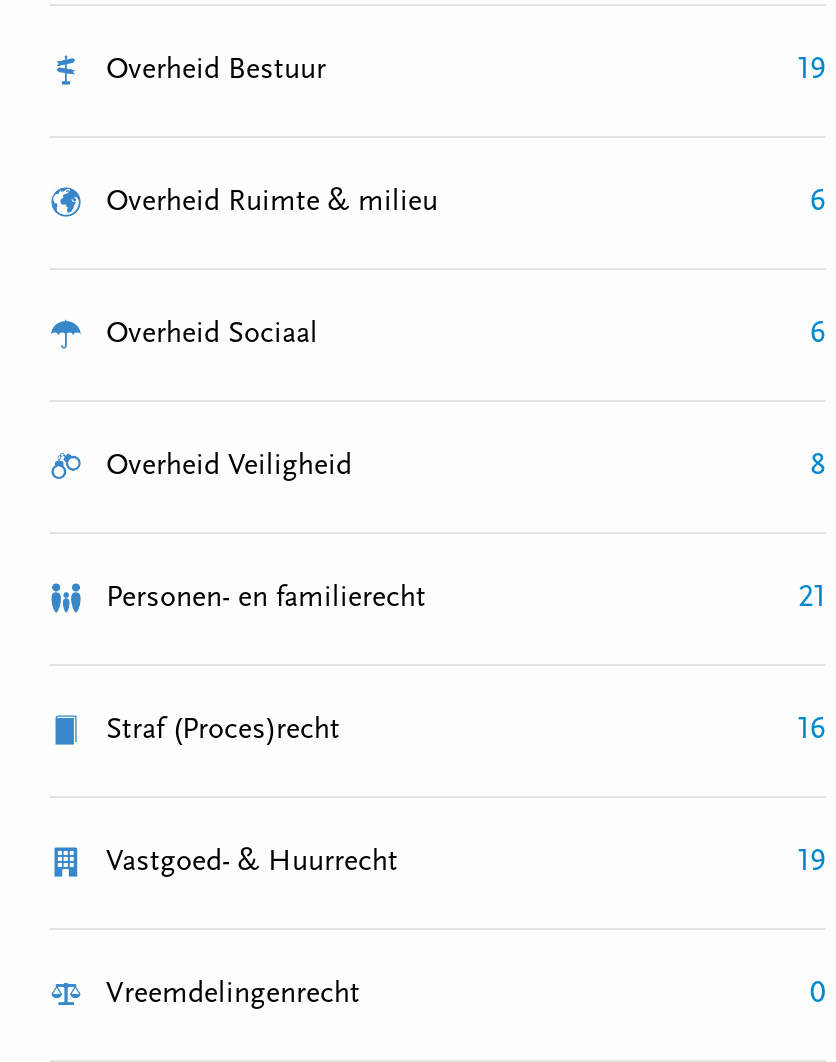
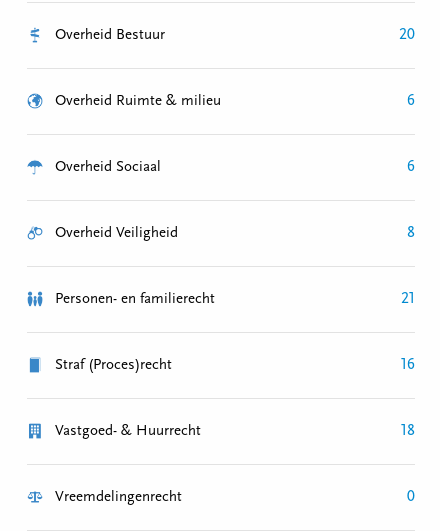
[798,54,826,86] 19 -> [399,27,415,43] 20
[798,846,826,878] 19 -> [401,423,415,439] 18

